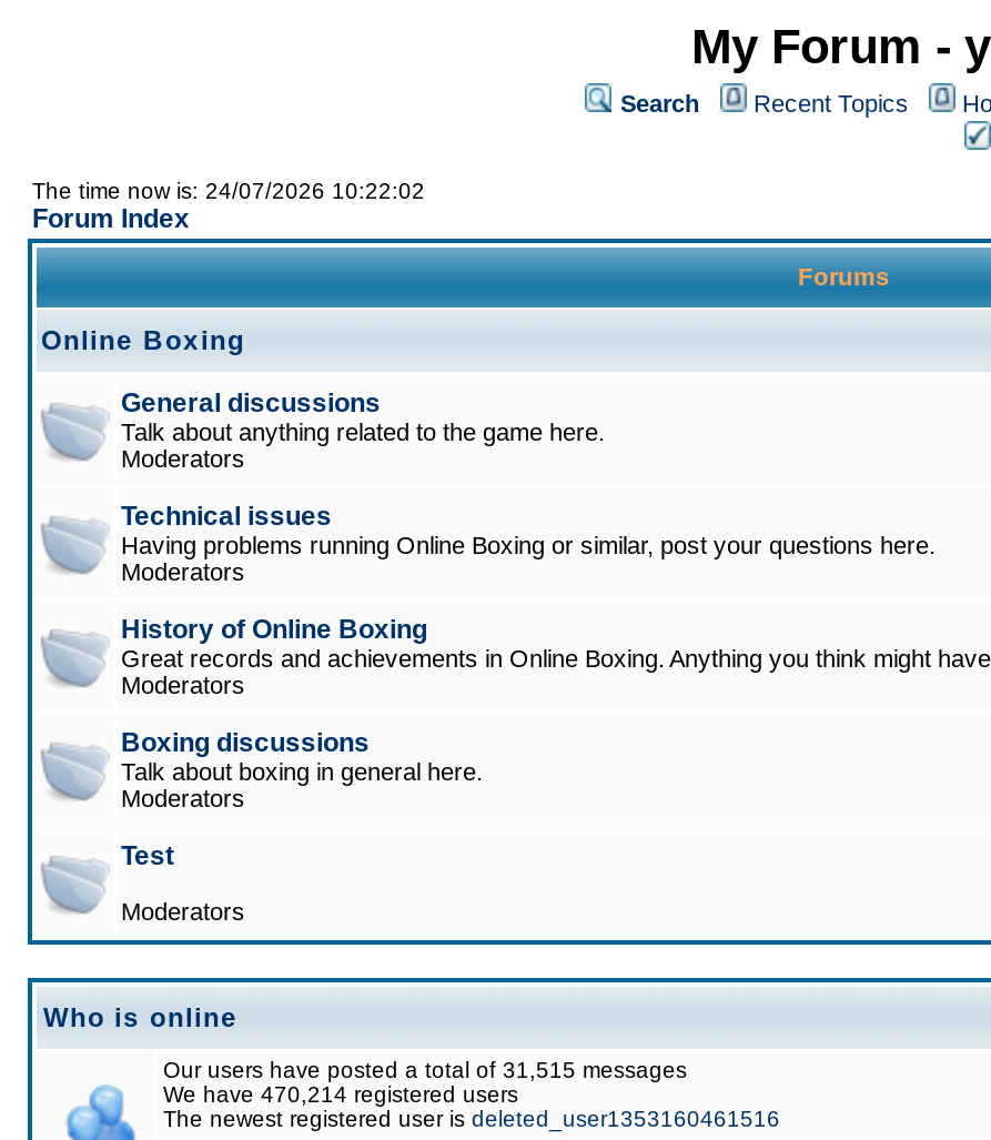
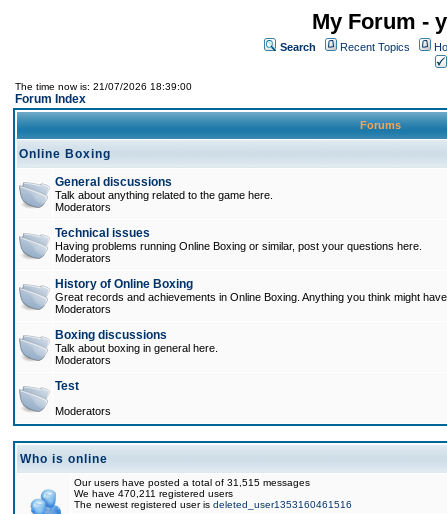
[32,179,425,203] The time now is: 24/07/2026 10:22:02 -> [15,81,192,92] The time now is: 21/07/2026 18:39:00
[163,1082,518,1107] We have 470,214 registered users -> [74,488,233,499] We have 470,211 registered users

